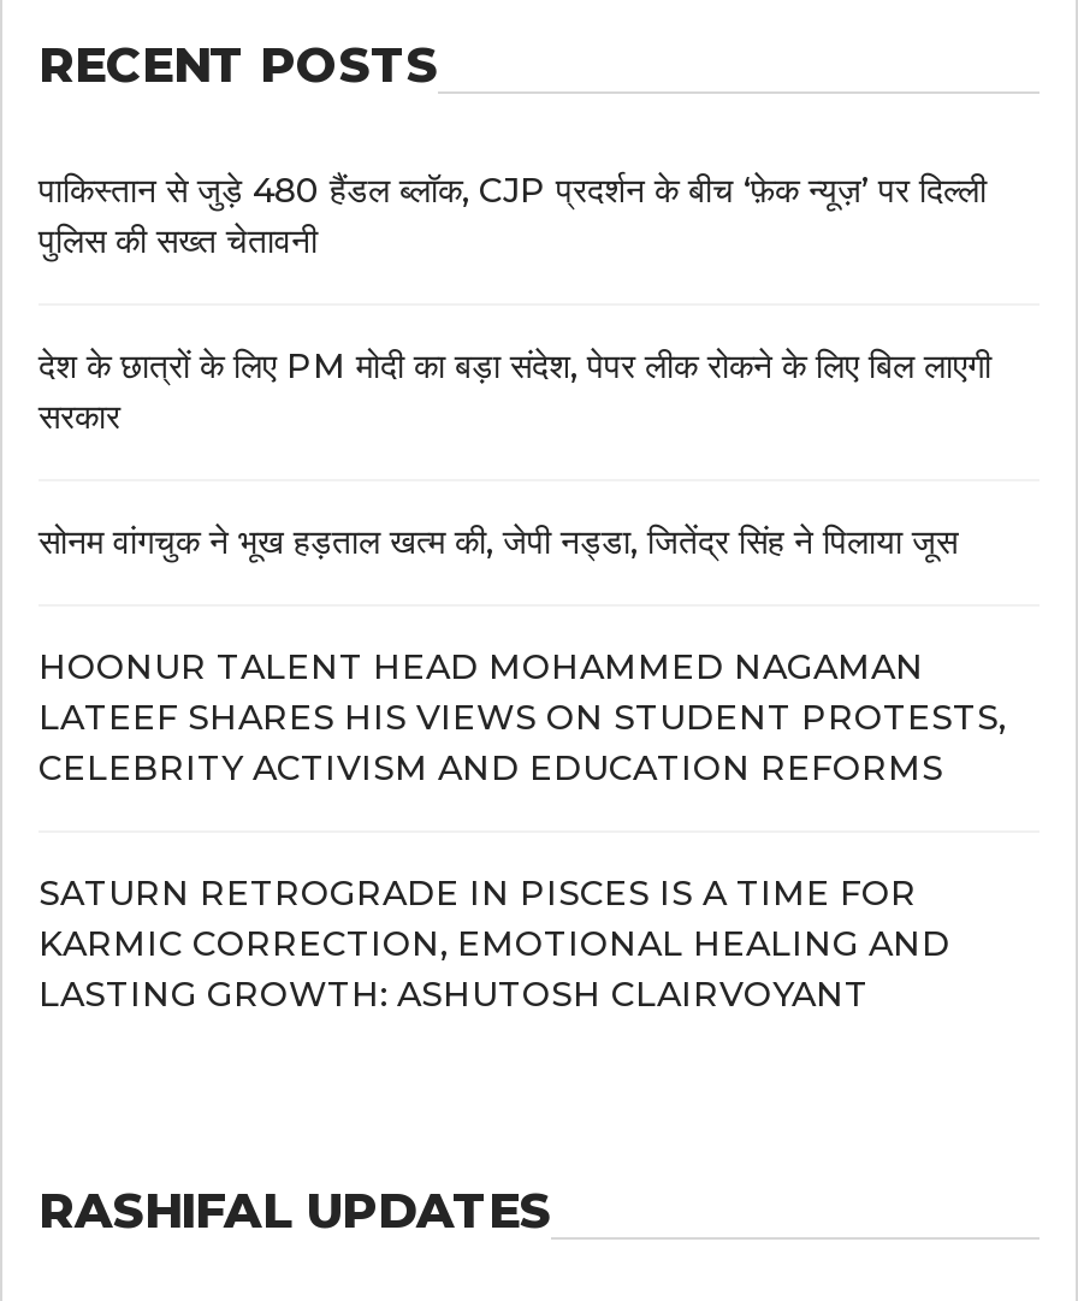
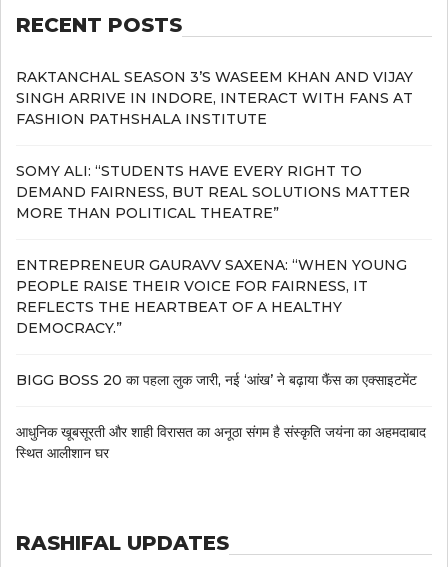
[38,169,987,263] पाकिस्तान से जुड़े 480 हैंडल ब्लॉक, CJP प्रदर्शन के बीच ‘फ़ेक न्यूज़’ पर दिल्ली | पुलिस की सख्त चेतावनी -> [16,68,413,128] RAKTANCHAL SEASON 3’S WASEEM KHAN AND VIJAY | SINGH ARRIVE IN INDORE, INTERACT WITH FANS AT | FASHION PATHSHALA INSTITUTE
[38,344,991,438] देश के छात्रों के लिए PM मोदी का बड़ा संदेश, पेपर लीक रोकने के लिए बिल लाएगी | सरकार -> [16,162,410,222] SOMY ALI: “STUDENTS HAVE EVERY RIGHT TO | DEMAND FAIRNESS, BUT REAL SOLUTIONS MATTER | MORE THAN POLITICAL THEATRE”
[38,520,958,563] सोनम वांगचुक ने भूख हड़ताल खत्म की, जेपी नड्डा, जितेंद्र सिंह ने पिलाया जूस -> [16,256,407,337] ENTREPRENEUR GAURAVV SAXENA: “WHEN YOUNG | PEOPLE RAISE THEIR VOICE FOR FAIRNESS, IT | REFLECTS THE HEARTBEAT OF A HEALTHY | DEMOCRACY.”
[38,645,1006,790] HOONUR TALENT HEAD MOHAMMED NAGAMAN | LATEEF SHARES HIS VIEWS ON STUDENT PROTESTS, | CELEBRITY ACTIVISM AND EDUCATION REFORMS -> [16,371,417,389] BIGG BOSS 20 का पहला लुक जारी, नई ‘आंख’ ने बढ़ाया फैंस का एक्साइटमेंट
[38,872,950,1016] SATURN RETROGRADE IN PISCES IS A TIME FOR | KARMIC CORRECTION, EMOTIONAL HEALING AND | LASTING GROWTH: ASHUTOSH CLAIRVOYANT -> [16,423,426,462] आधुनिक खूबसूरती और शाही विरासत का अनूठा संगम है संस्कृति जयंना का अहमदाबाद | स्थित आलीशान घर

